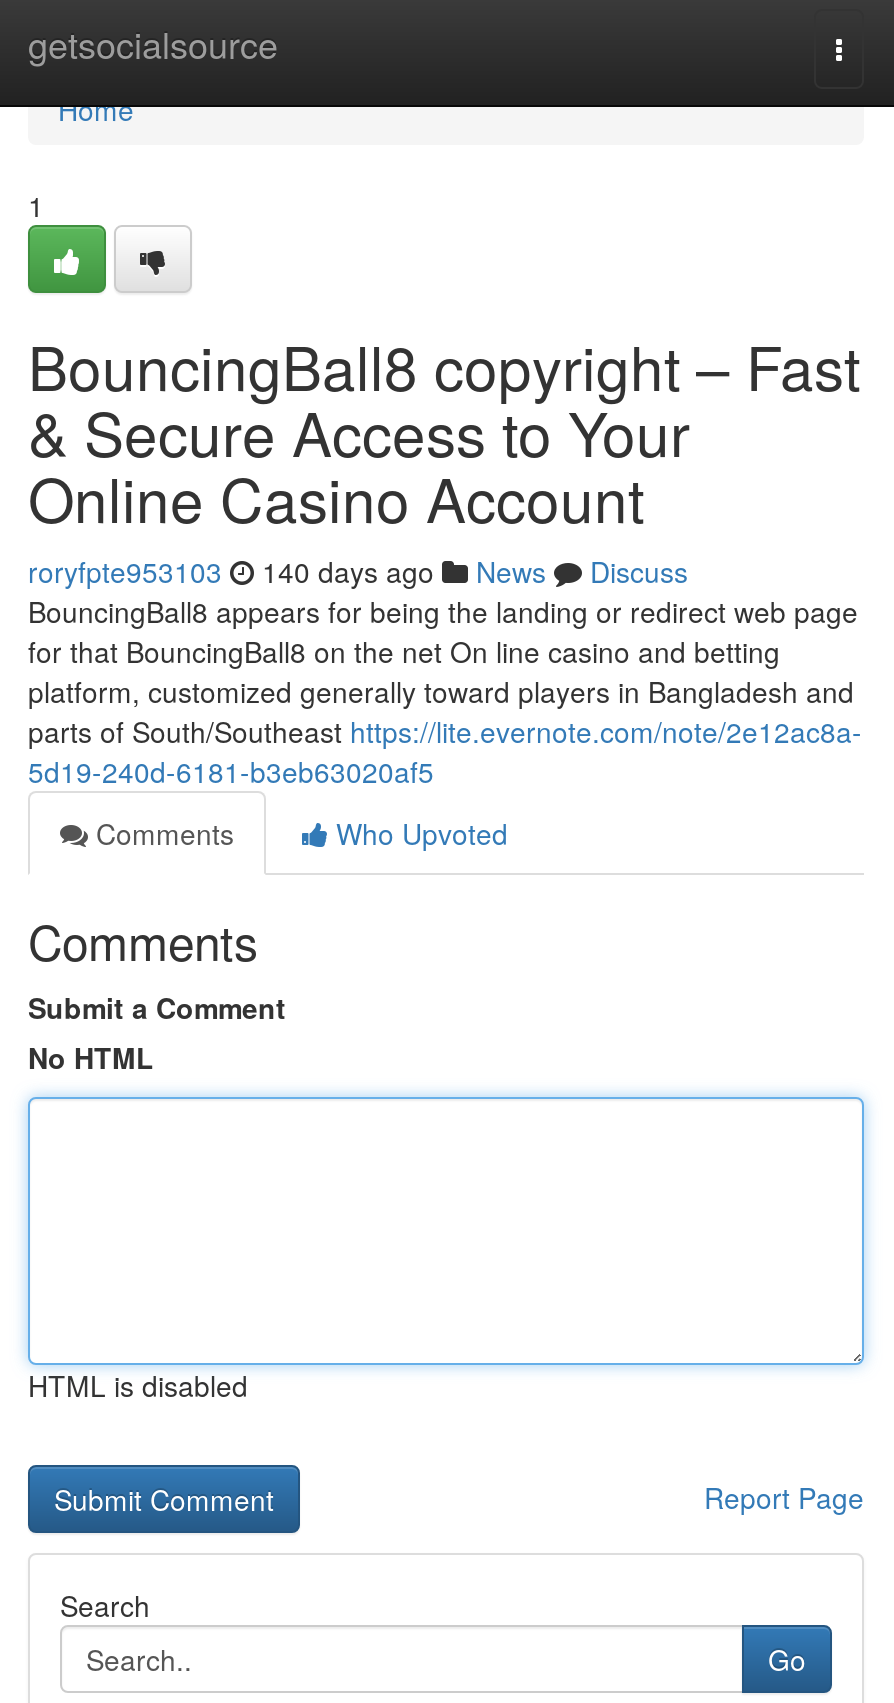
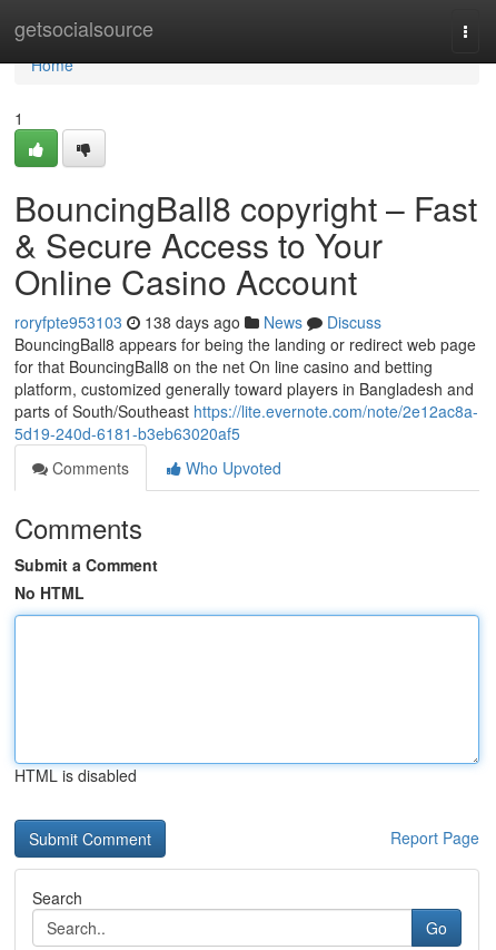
[28,551,688,591] roryfpte953103 140 days ago News Discuss -> [14,311,381,333] roryfpte953103 138 days ago News Discuss

